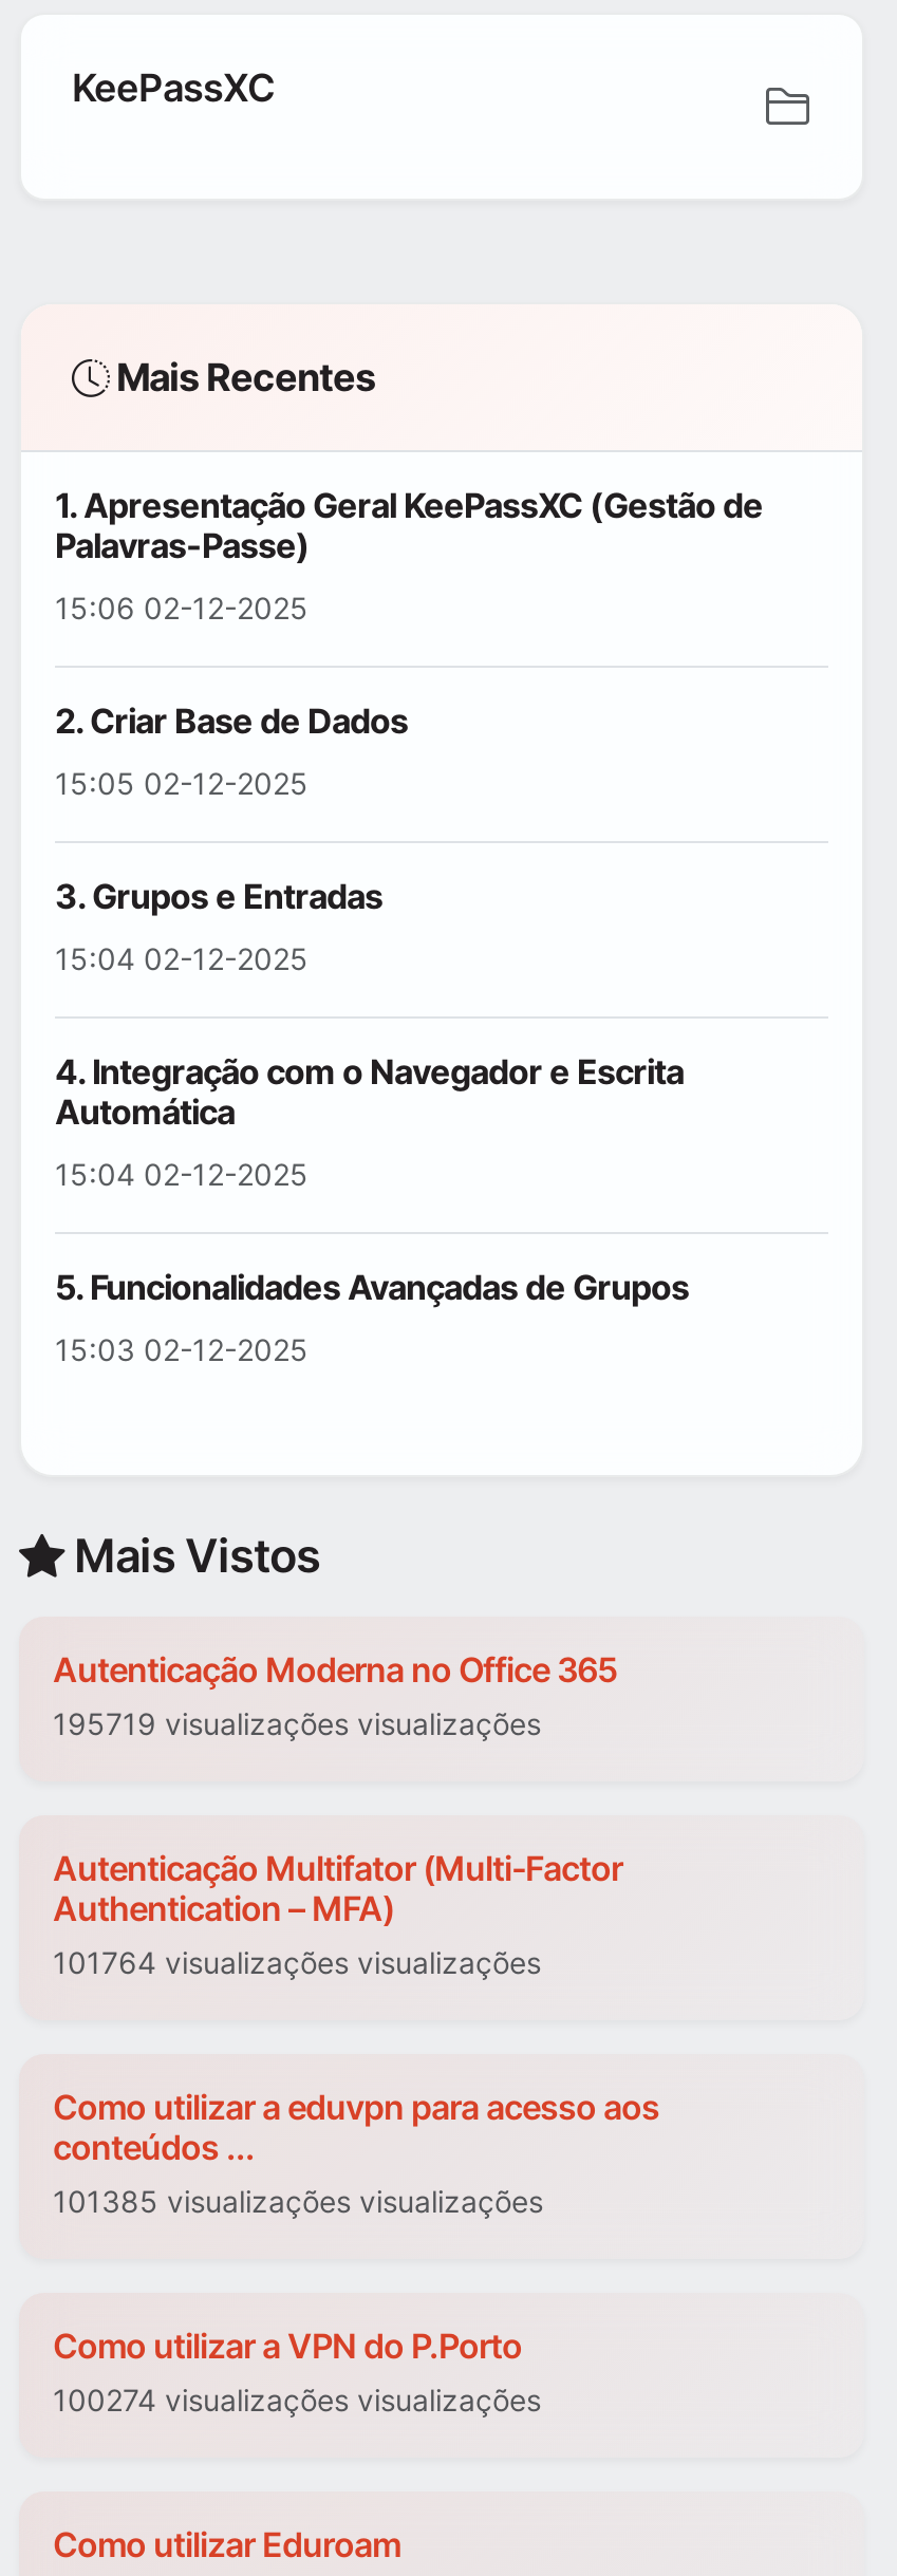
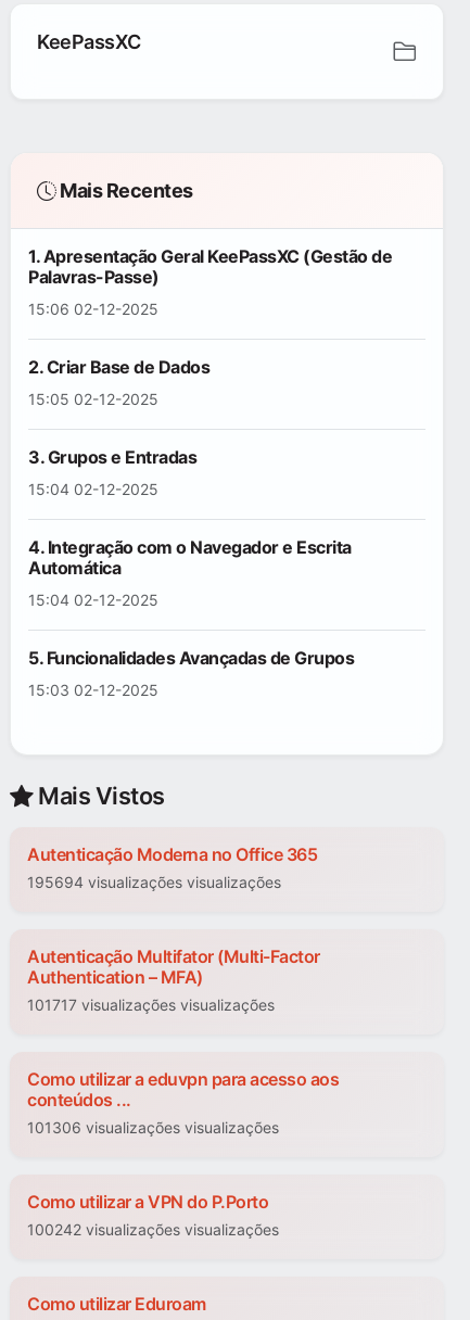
[53,1706,541,1742] 195719 visualizações visualizações -> [27,873,281,892] 195694 visualizações visualizações
[53,1945,541,1981] 101764 visualizações visualizações -> [27,996,275,1014] 101717 visualizações visualizações
[53,2184,543,2220] 101385 visualizações visualizações -> [27,1119,279,1137] 101306 visualizações visualizações
[53,2383,541,2419] 100274 visualizações visualizações -> [27,1221,279,1239] 100242 visualizações visualizações

